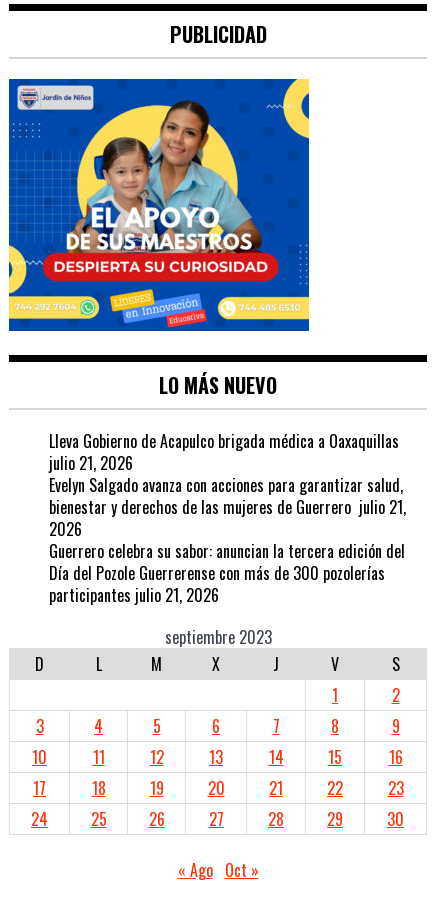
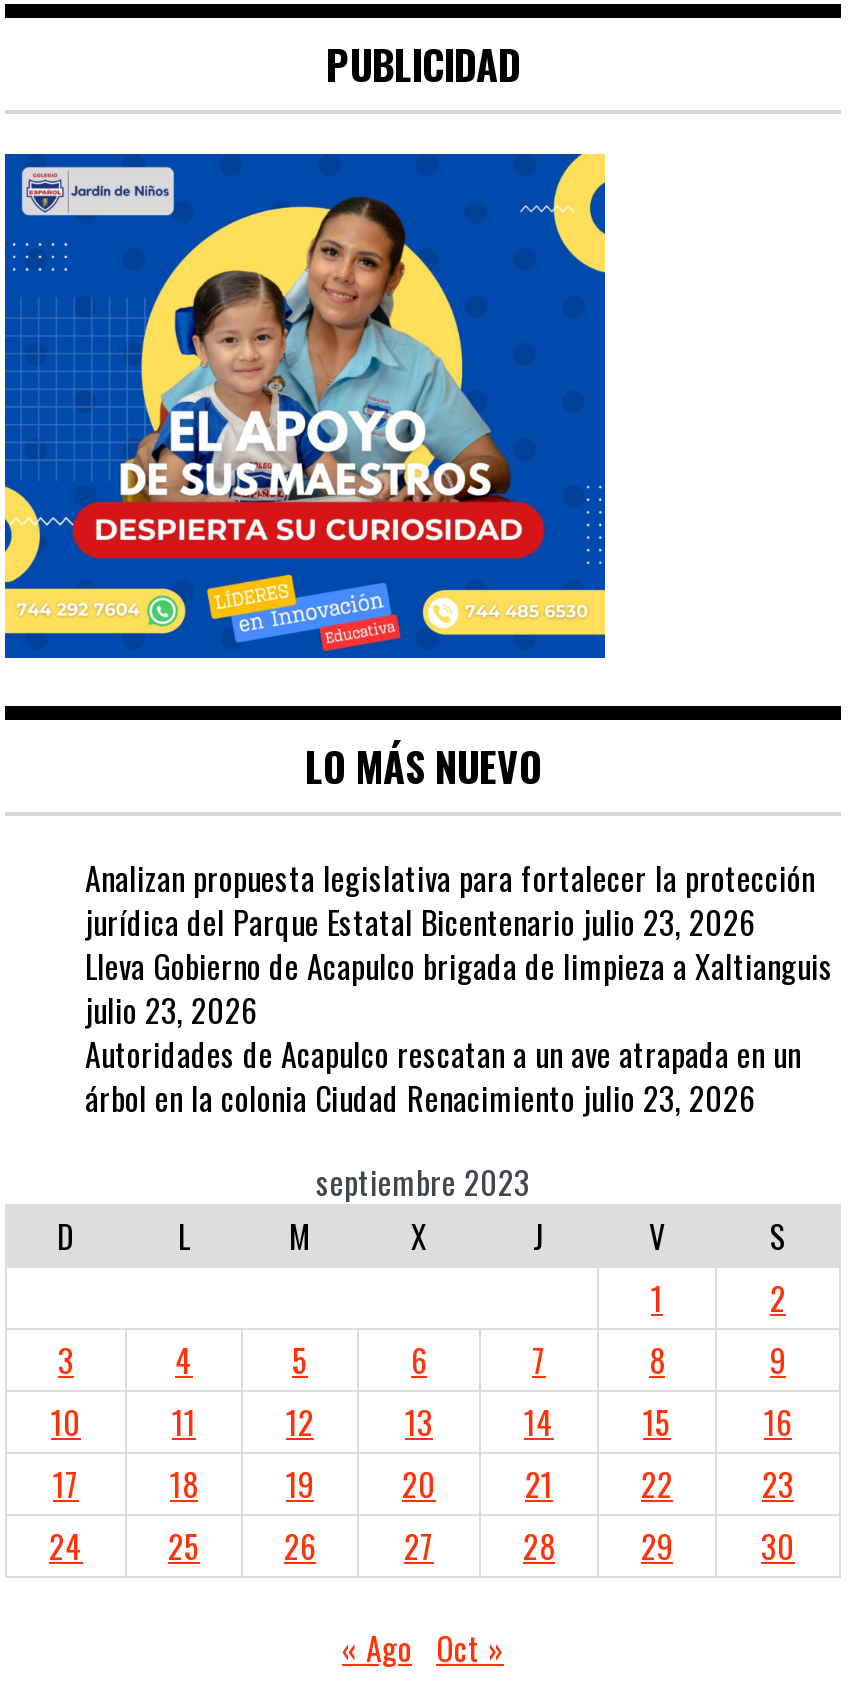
[49,429,406,607] Lleva Gobierno de Acapulco brigada médica a Oaxaquillas | julio 21, 2026 | Evelyn Salgado avanza con acciones para garantizar salud, | bienestar y derechos de las mujeres de Guerrero julio 21, | 2026 | Guerrero celebra su sabor: anuncian la tercera edición del | Día del Pozole Guerrerense con más de 300 pozolerías | participantes julio 21, 2026 -> [85,854,833,1122] Analizan propuesta legislativa para fortalecer la protección | jurídica del Parque Estatal Bicentenario julio 23, 2026 | Lleva Gobierno de Acapulco brigada de limpieza a Xaltianguis | julio 23, 2026 | Autoridades de Acapulco rescatan a un ave atrapada en un | árbol en la colonia Ciudad Renacimiento julio 23, 2026

